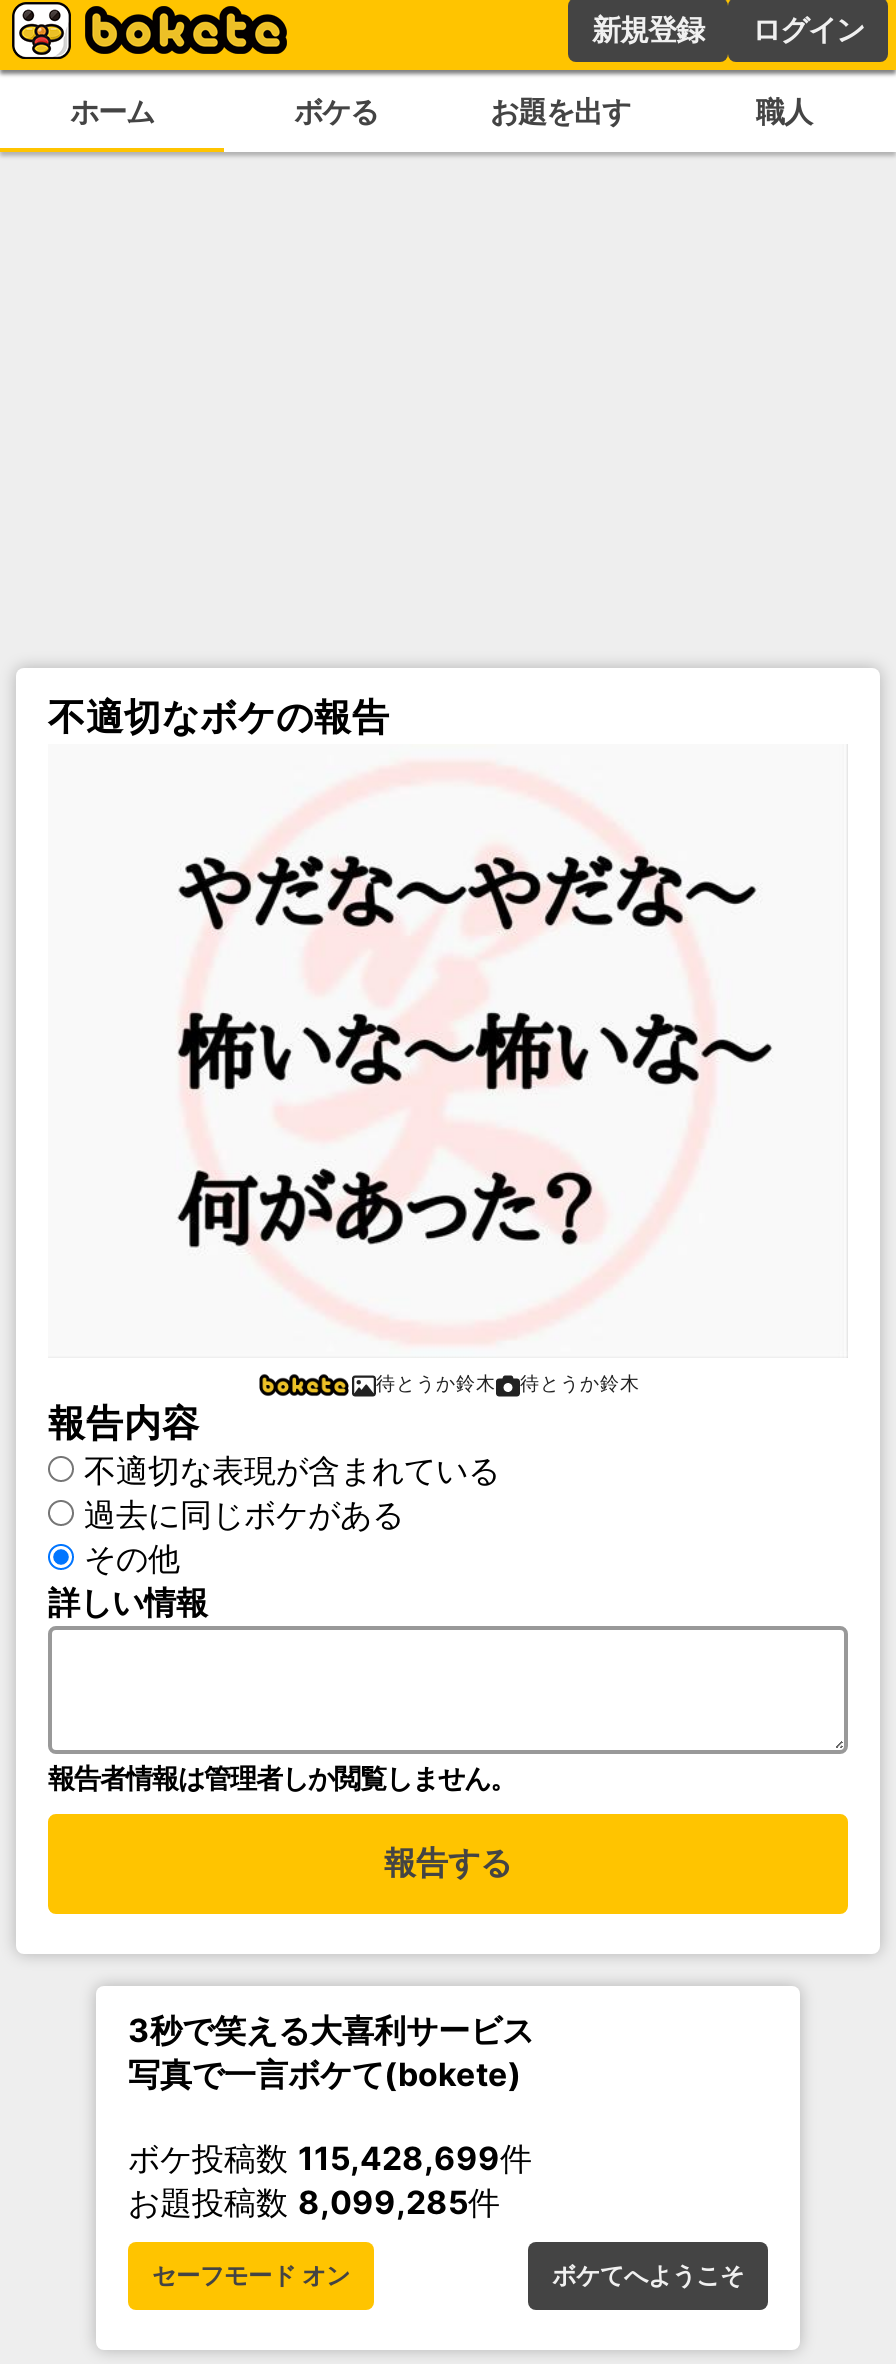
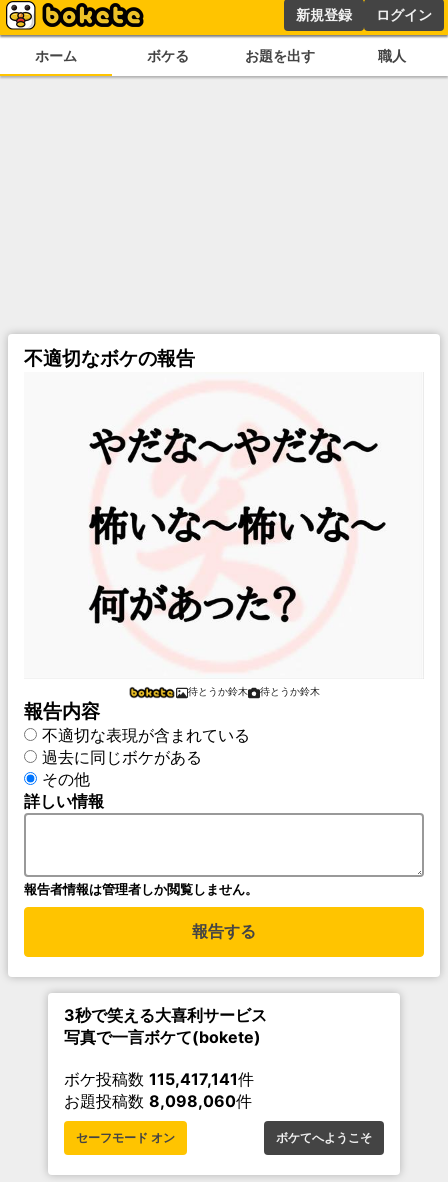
[128,2139,532,2179] ボケ投稿数115,428,699件 -> [64,1069,254,1089] ボケ投稿数115,417,141件
[128,2183,500,2223] お題投稿数8,099,285件 -> [64,1091,252,1111] お題投稿数8,098,060件

